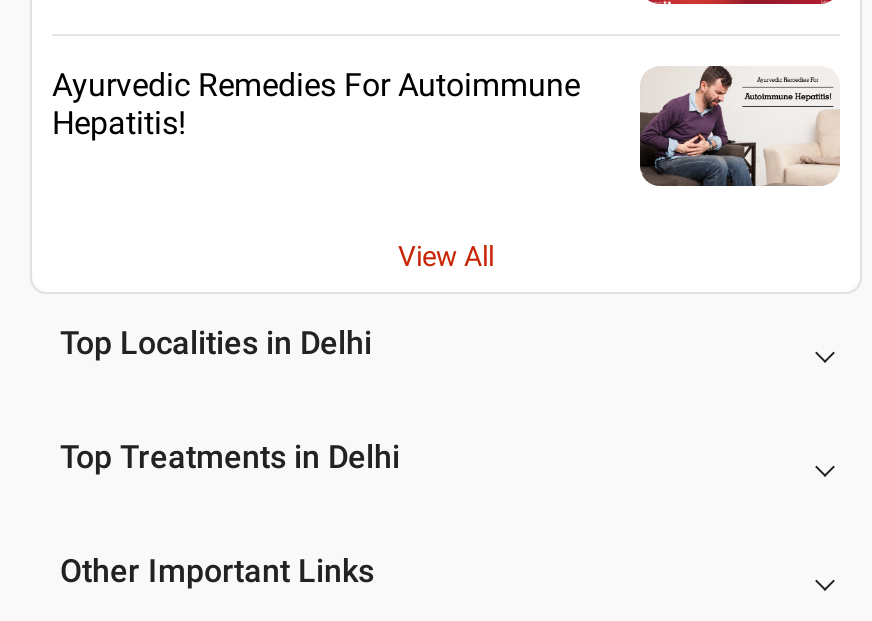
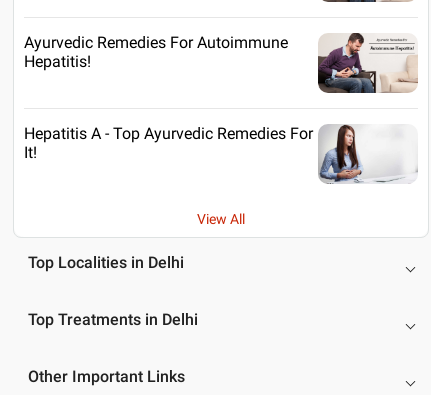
none -> [24,123,417,184] [image] | Hepatitis A - Top Ayurvedic Remedies For | It!

